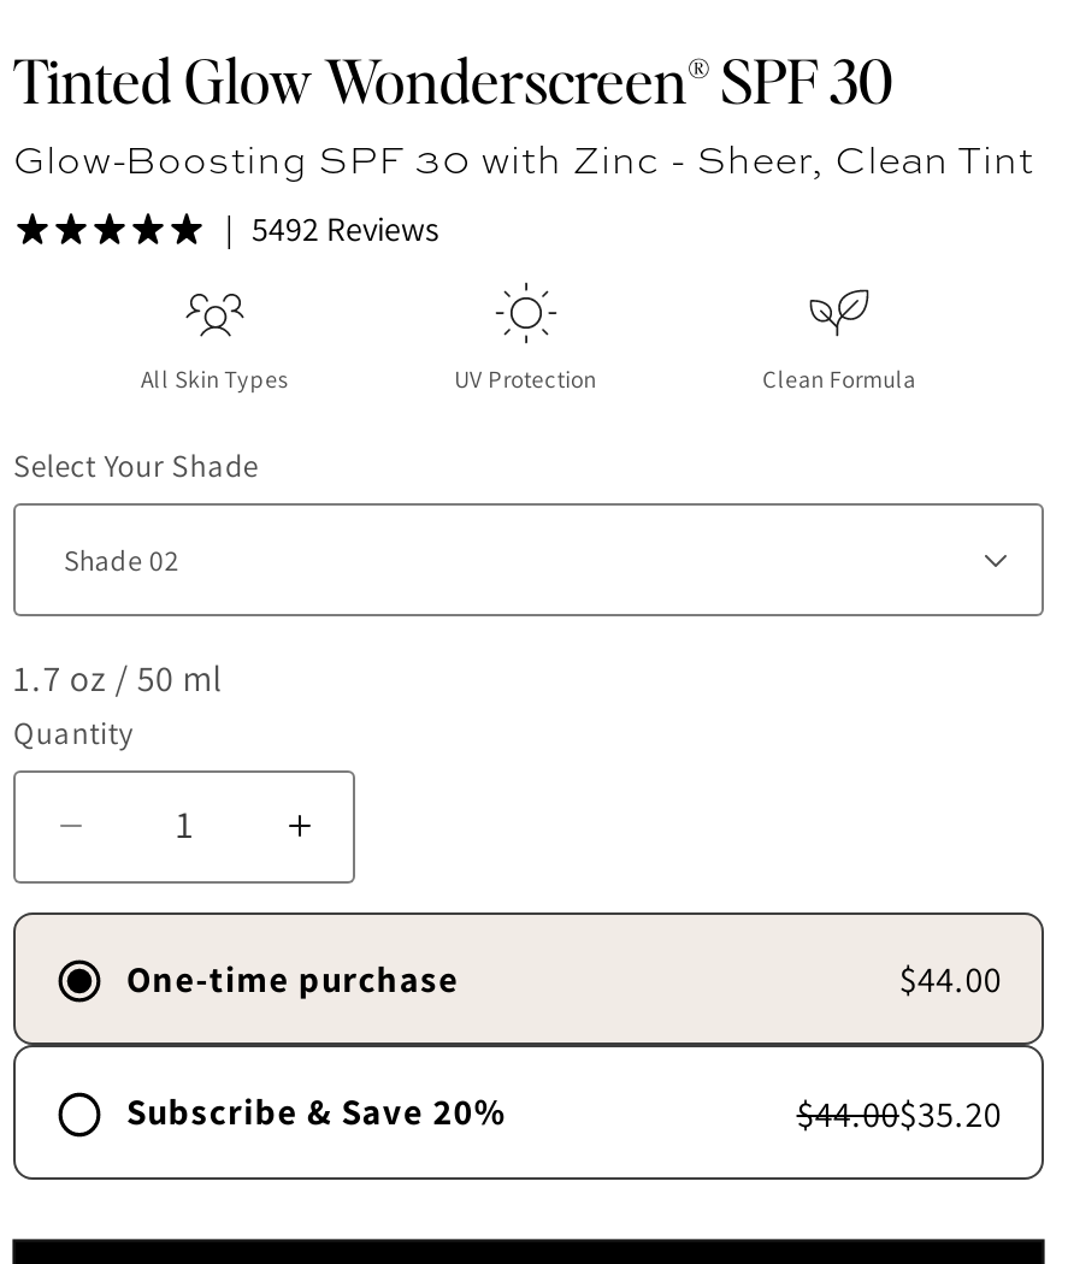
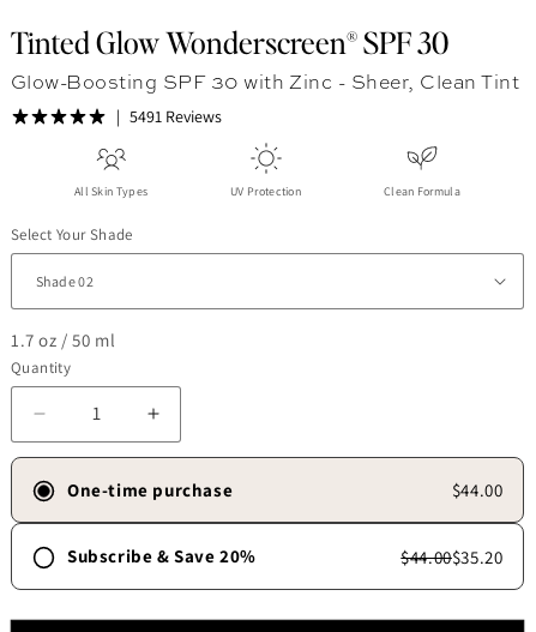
[252,207,439,250] 5492 Reviews -> [130,105,222,127] 5491 Reviews

